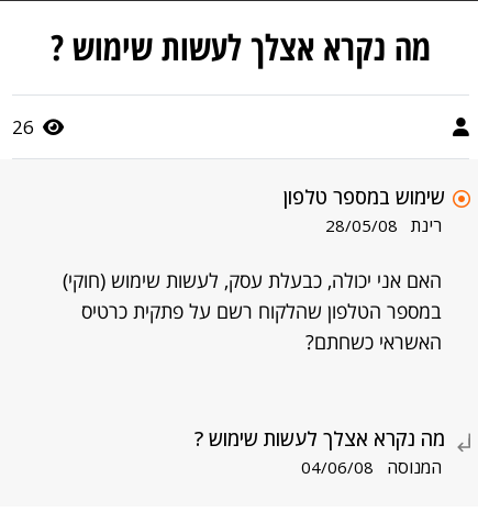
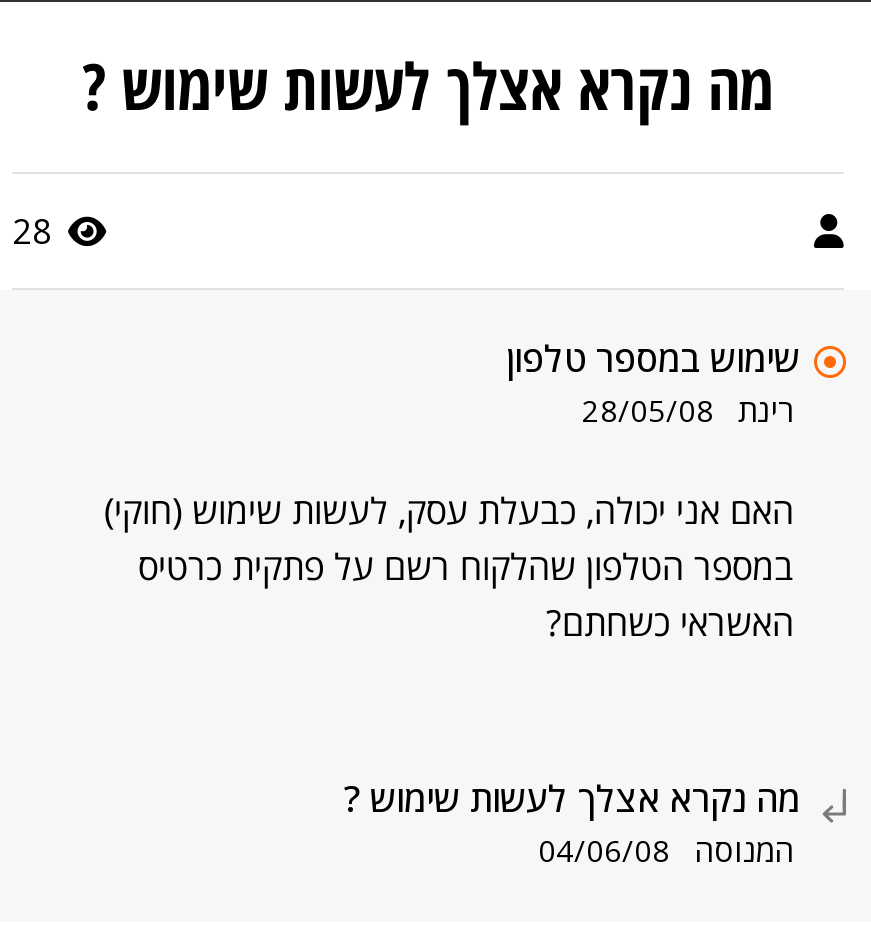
[12,114,34,140] 26 -> [12,208,52,254] 28

